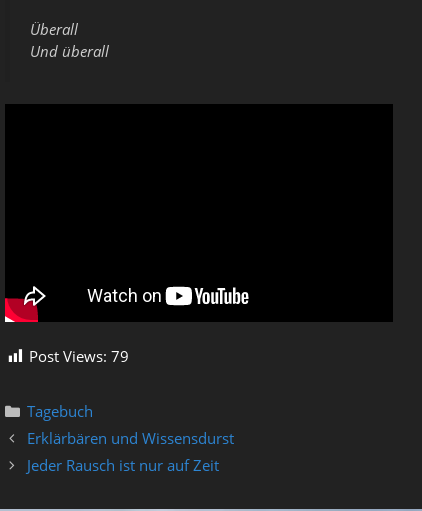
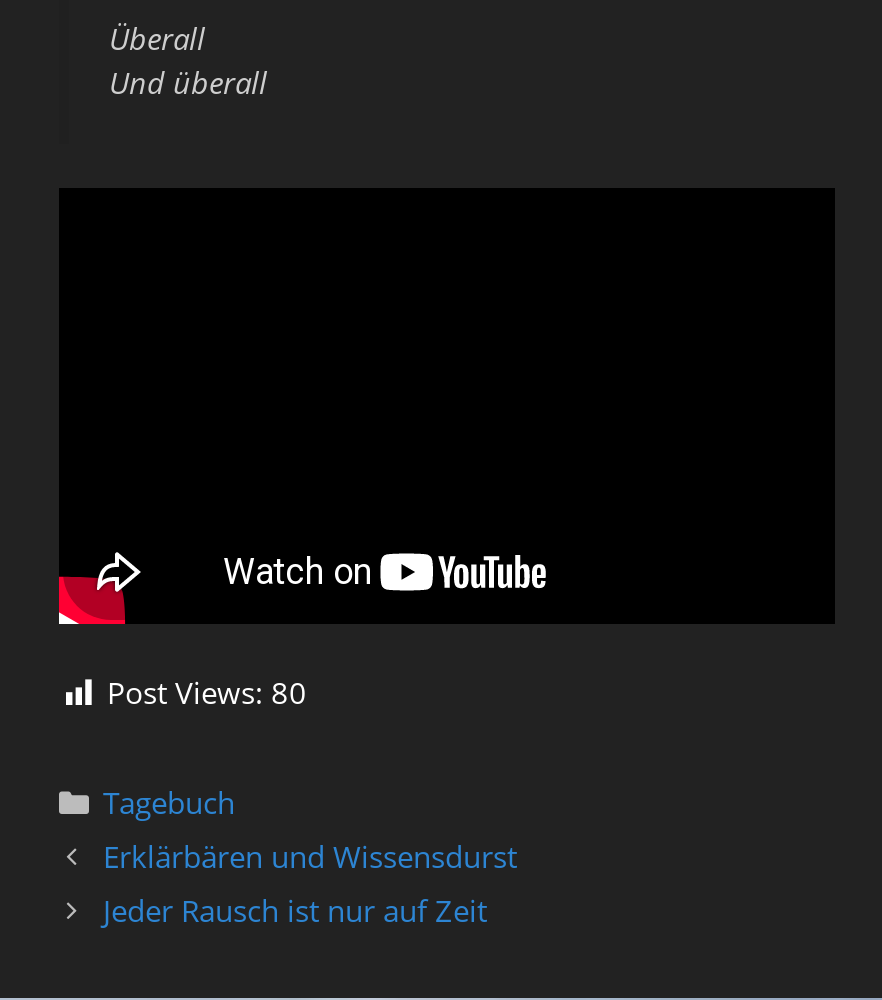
[29,346,129,366] Post Views: 79 -> [107,672,307,712] Post Views: 80

